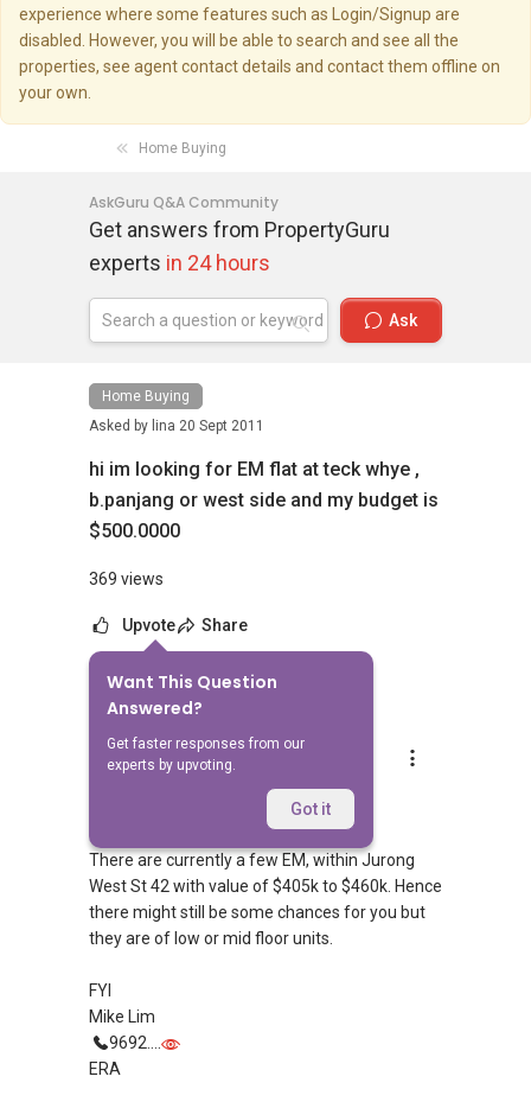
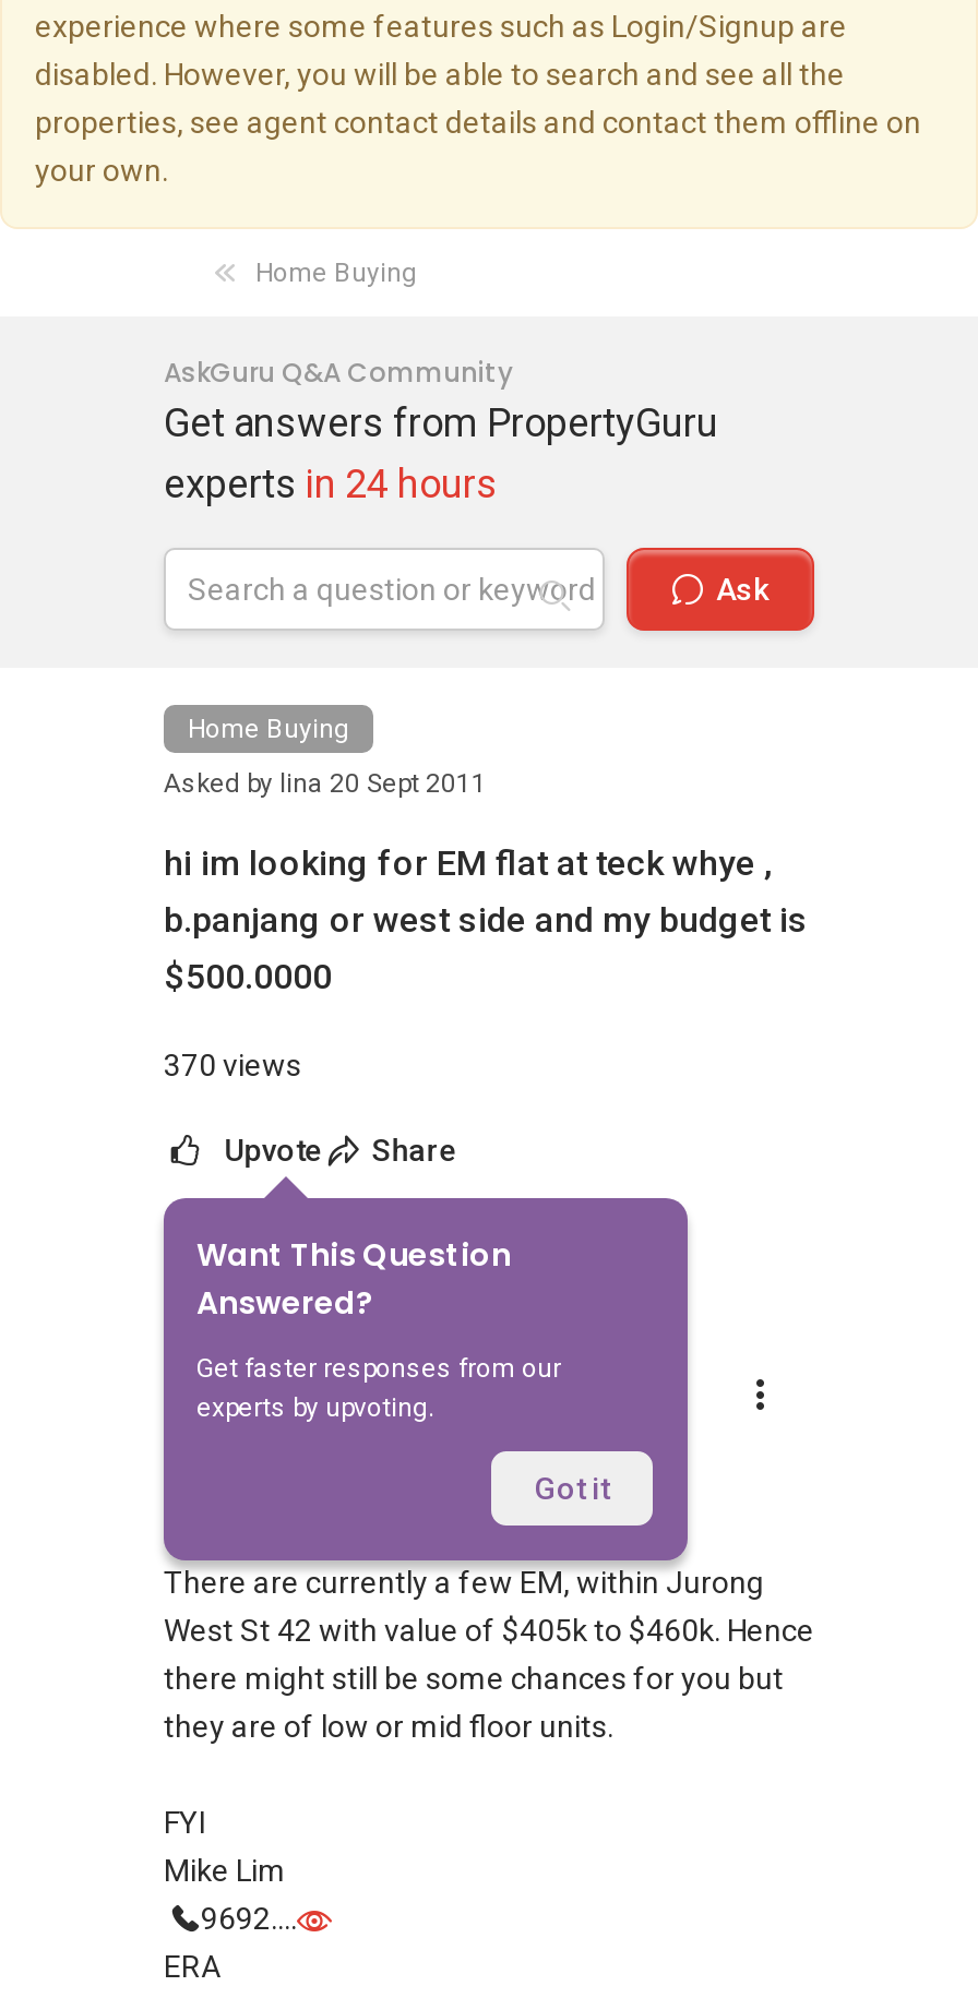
[89,569,164,588] 369 views -> [164,1048,301,1082] 370 views

